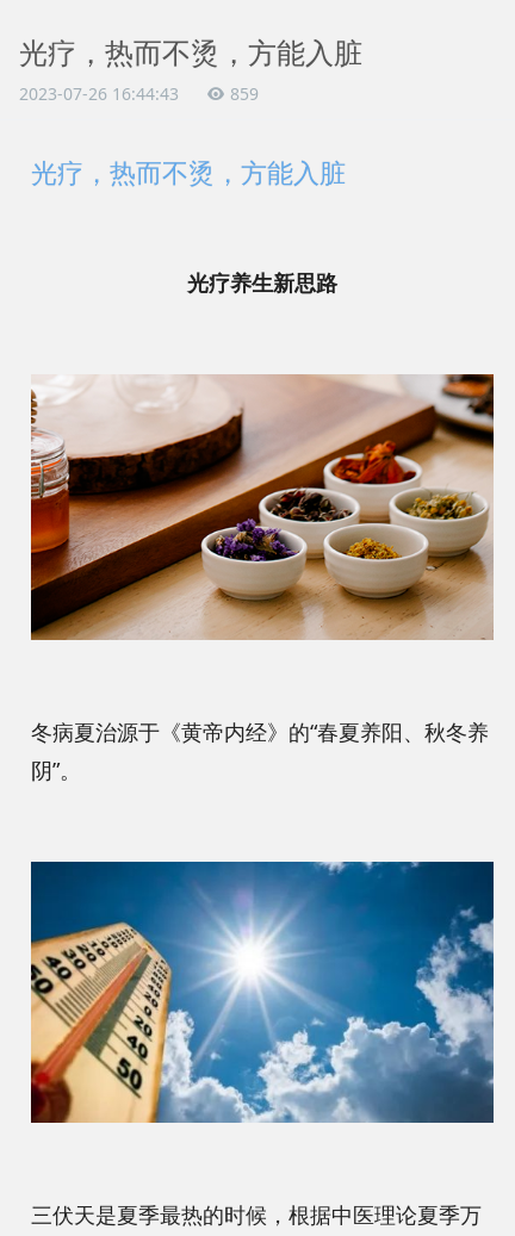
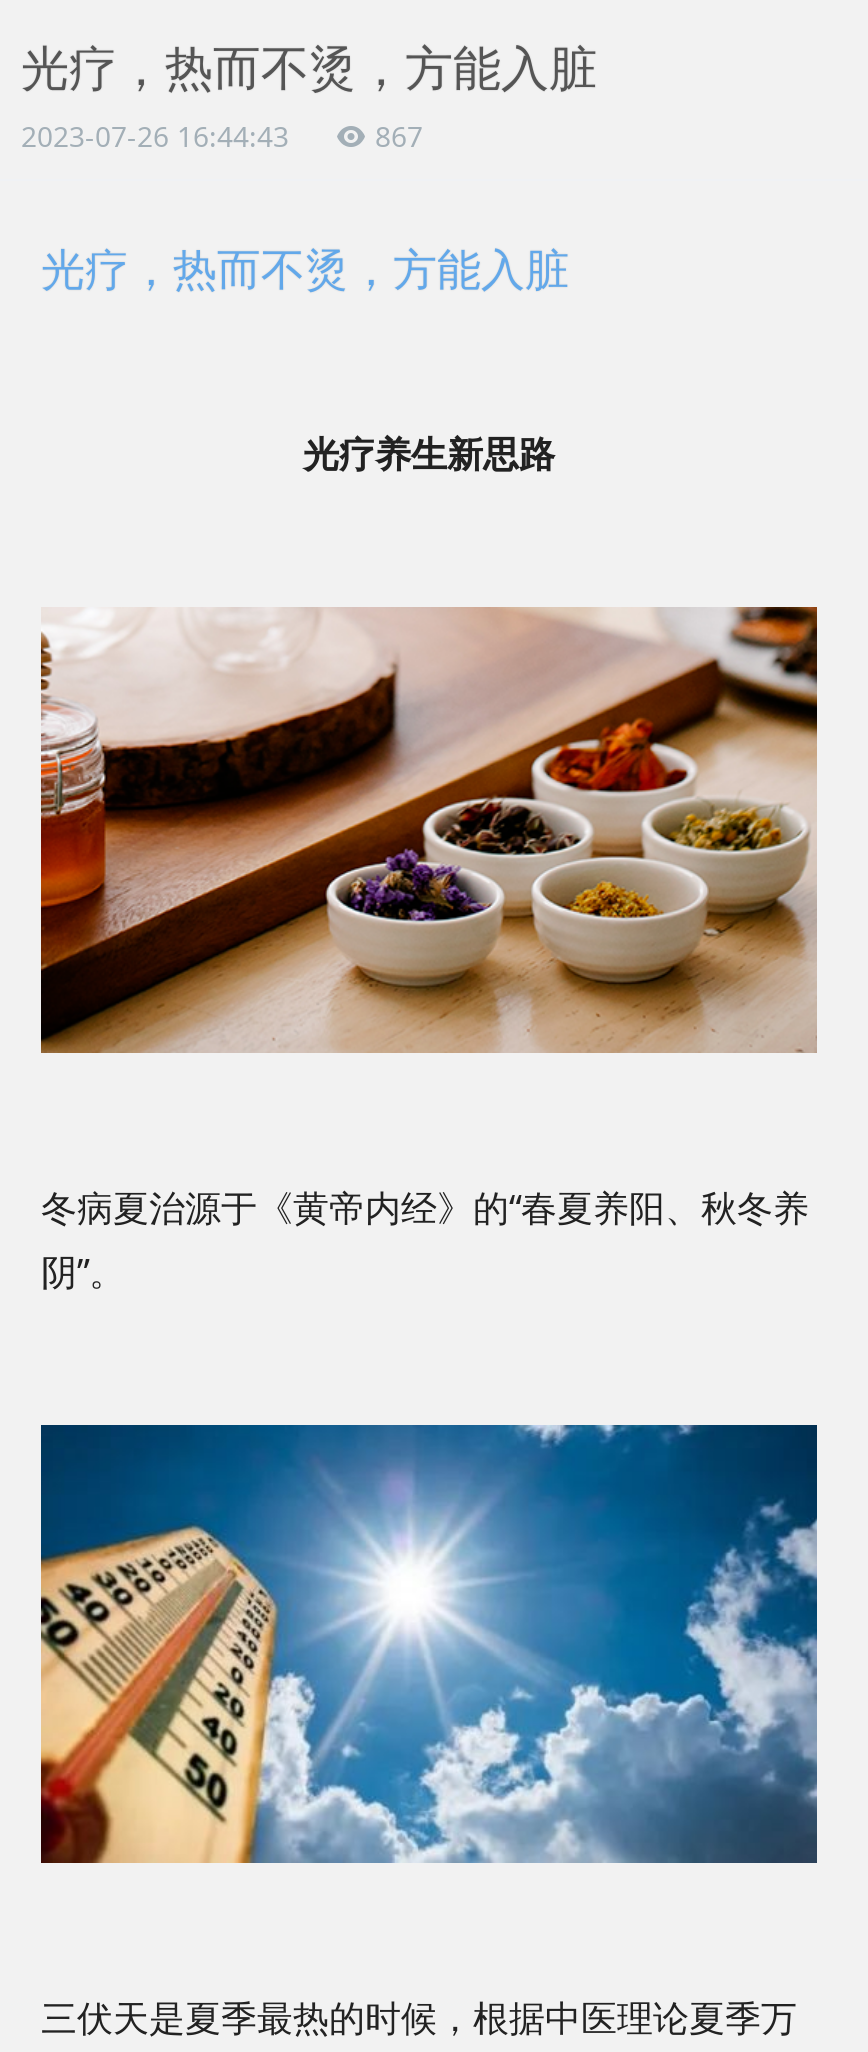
[230,82,259,105] 859 -> [375,117,423,155] 867

